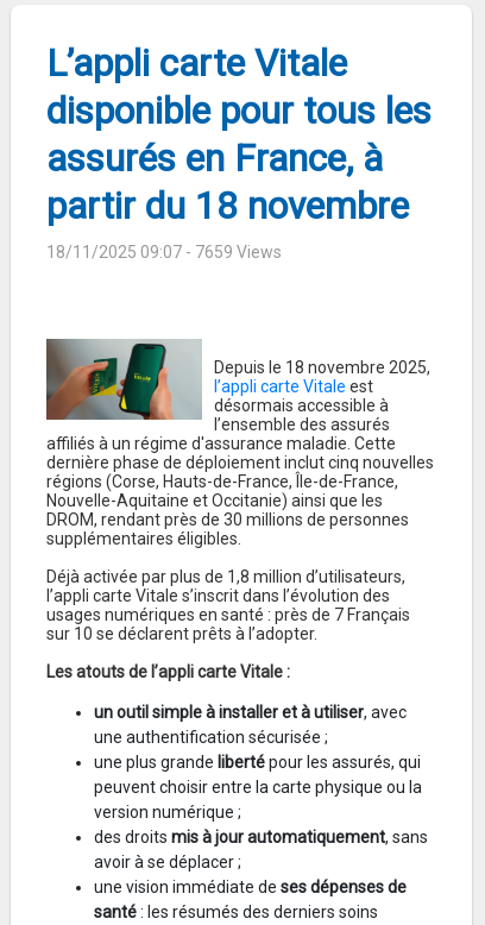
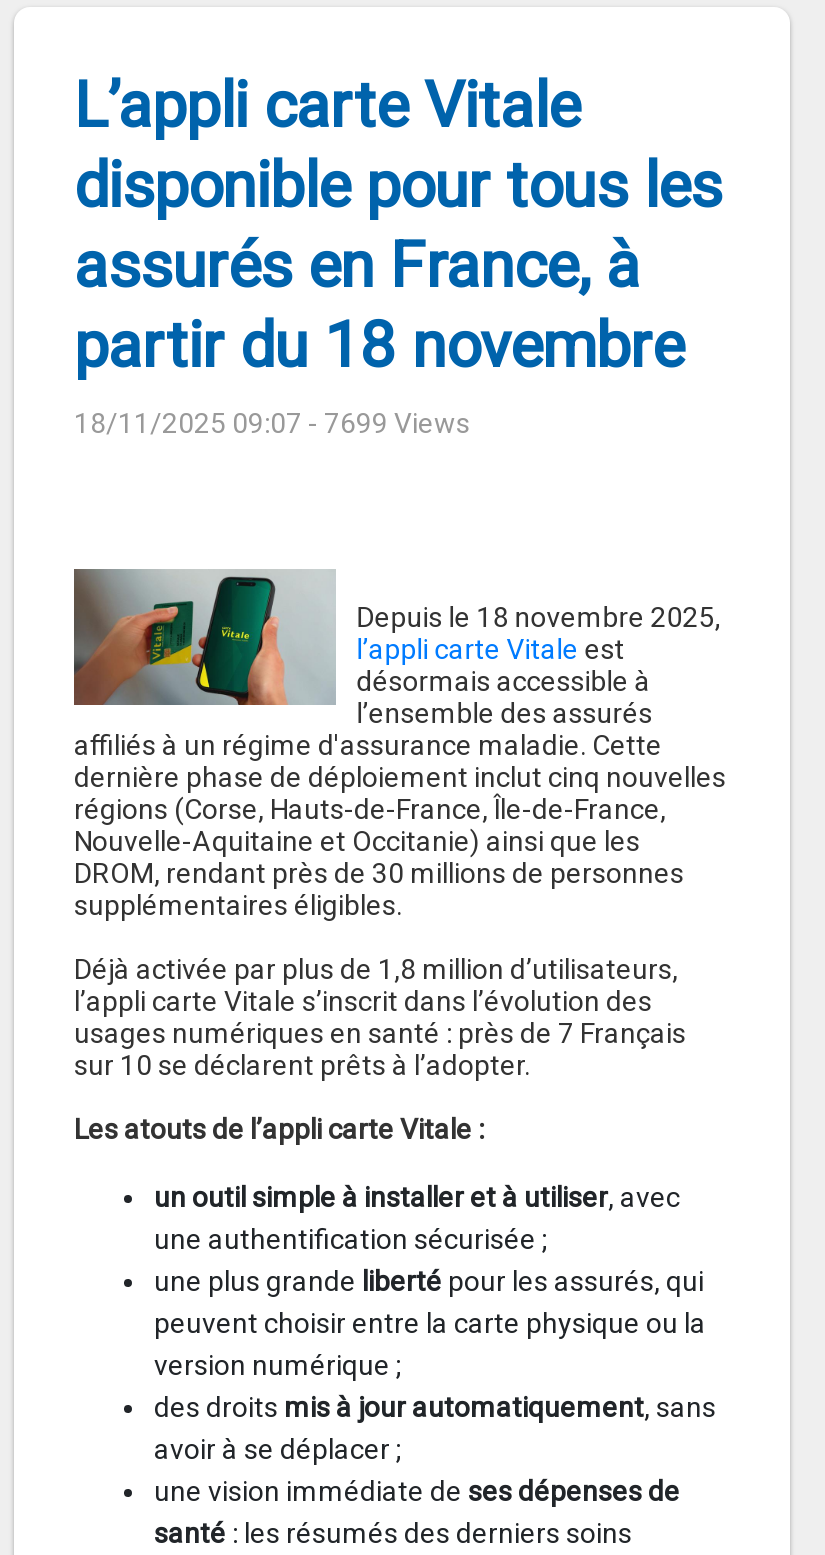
[46,243,282,262] 18/11/2025 09:07 - 7659 Views -> [74,408,470,440] 18/11/2025 09:07 - 7699 Views

